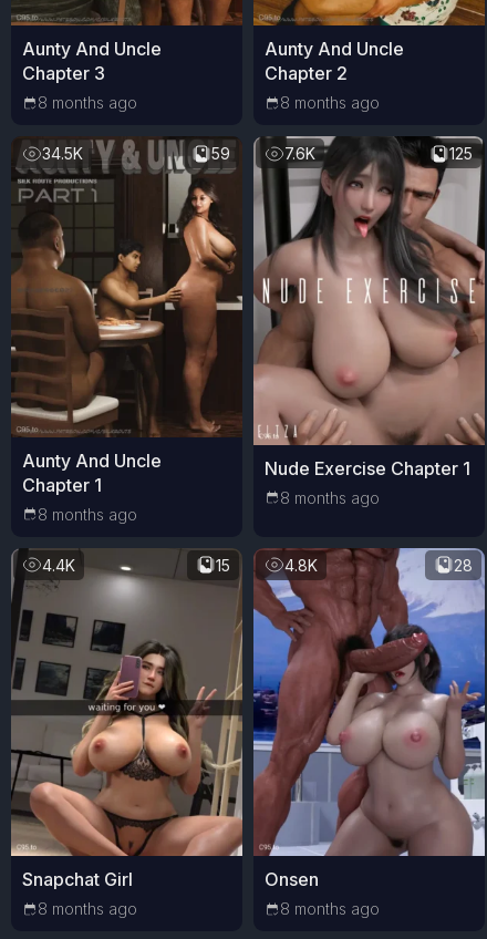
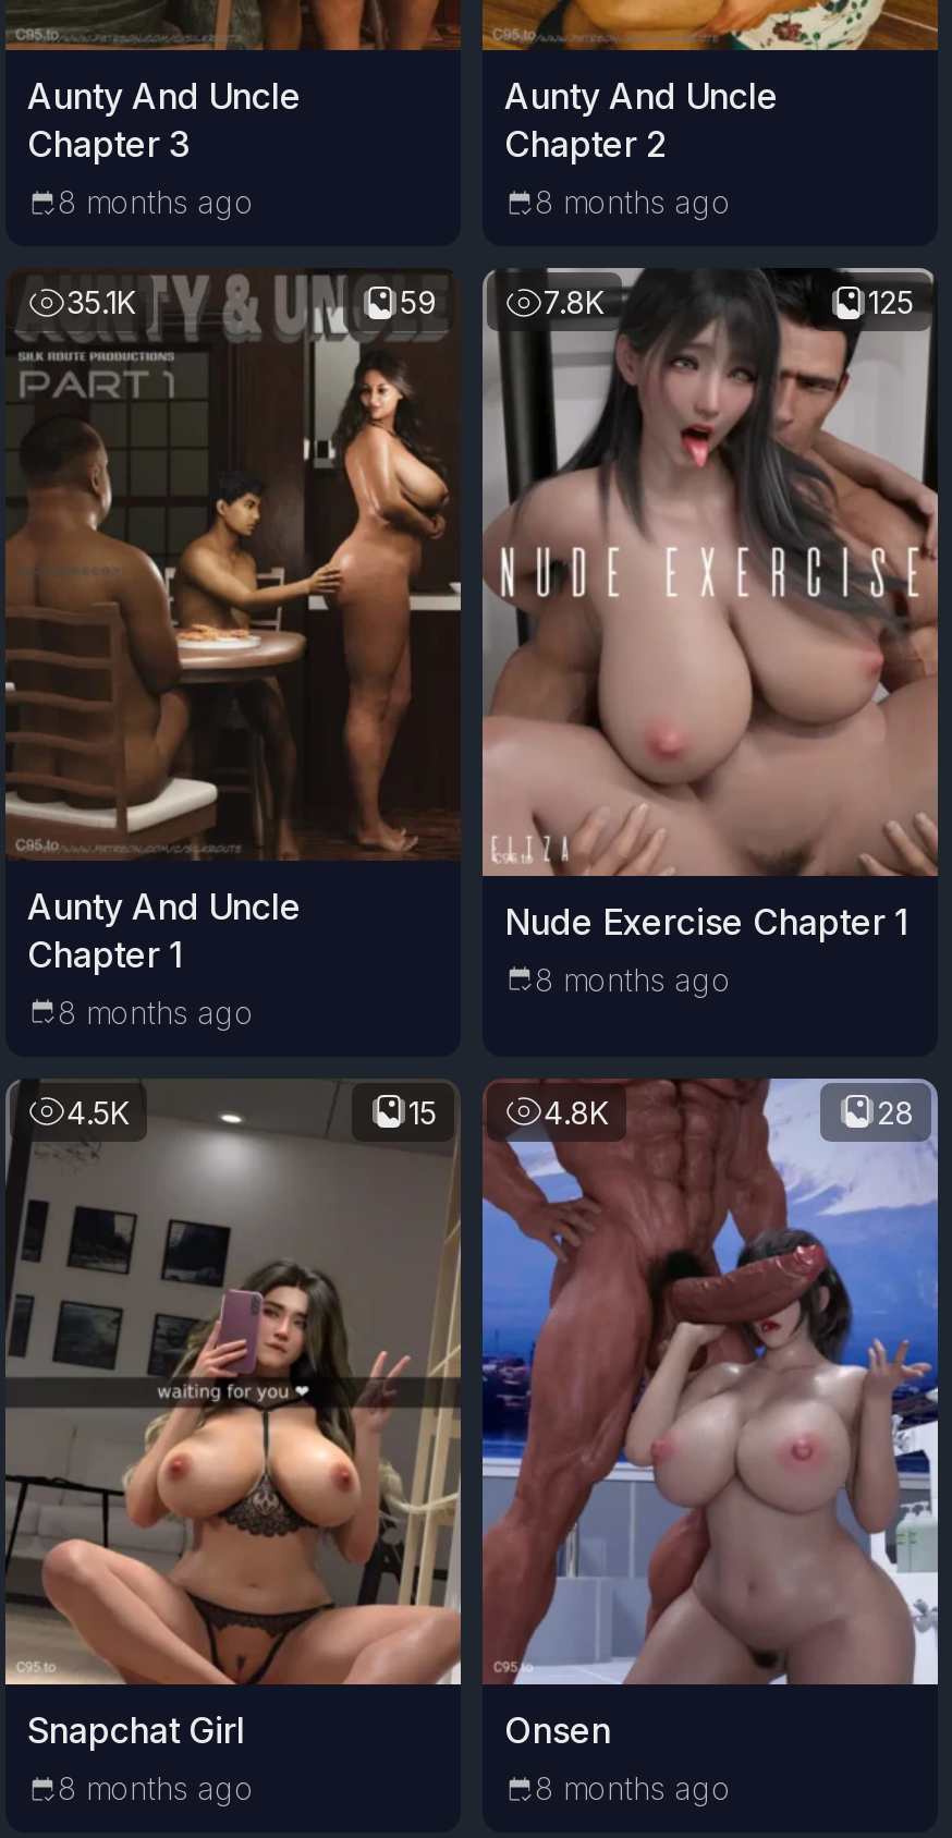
[42,144,83,163] 34.5K -> [66,283,136,321] 35.1K
[284,144,315,163] 7.6K -> [544,283,605,321] 7.8K
[42,555,75,574] 4.4K -> [66,1093,130,1130] 4.5K

